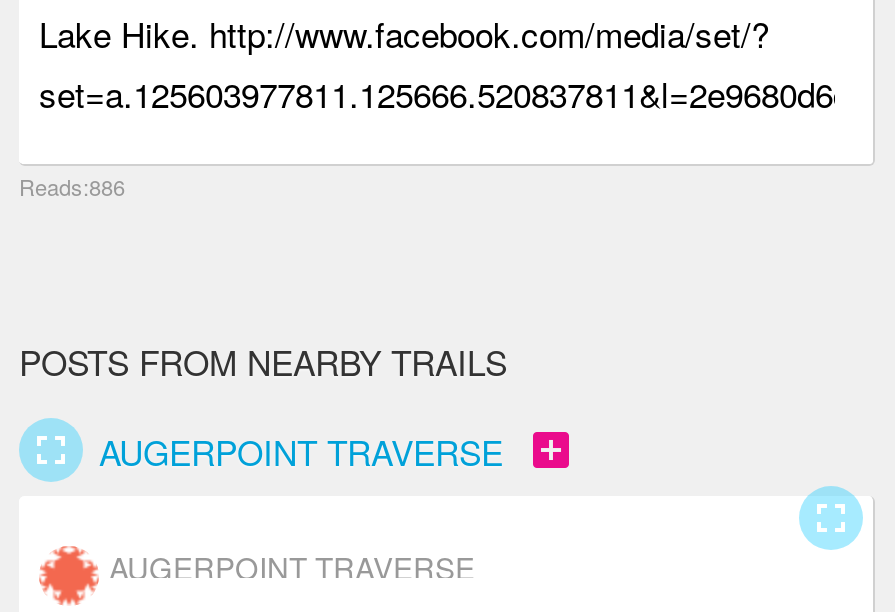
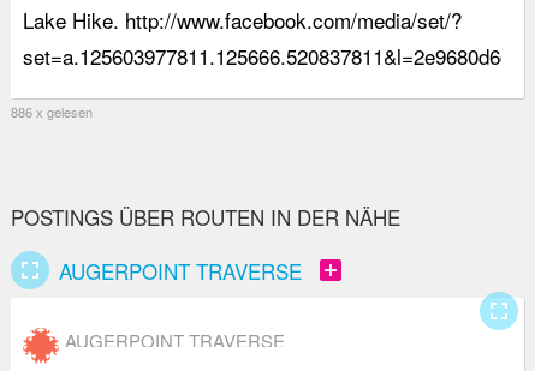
[19,170,137,202] Reads:886 -> [11,102,100,121] 886 x gelesen
[19,336,507,386] POSTS FROM NEARBY TRAILS -> [11,202,400,232] POSTINGS ÜBER ROUTEN IN DER NÄHE

